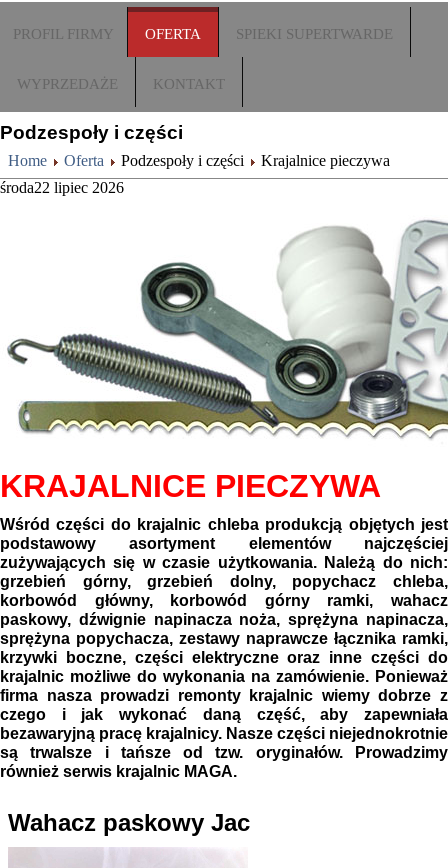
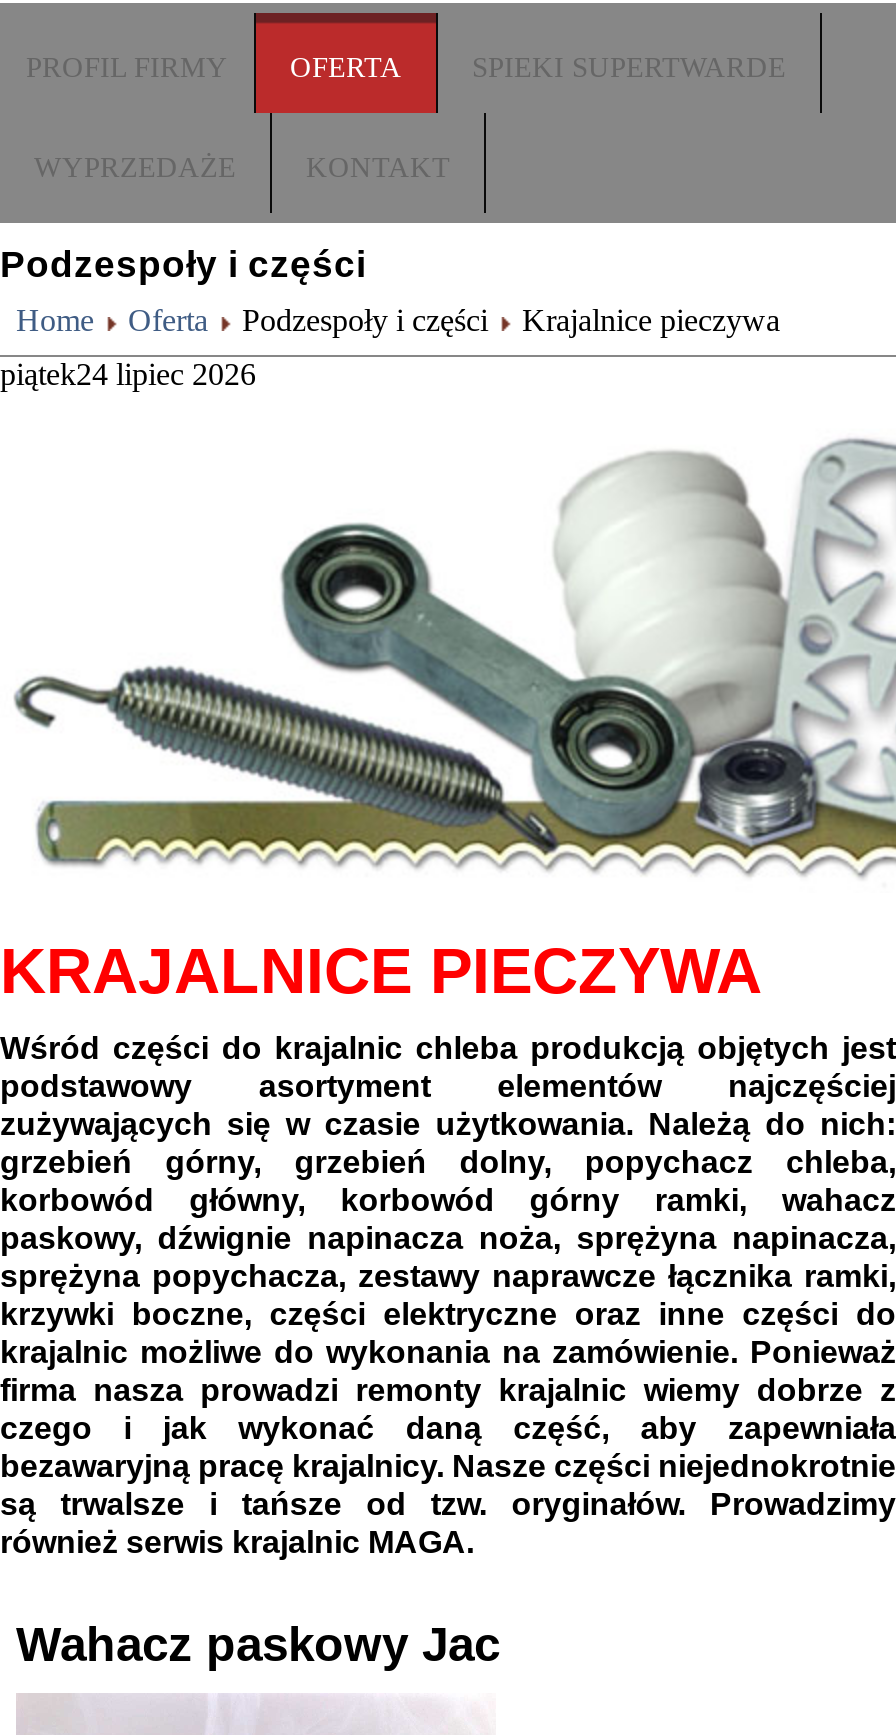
[0,179,124,196] środa22lipiec2026 -> [0,357,256,391] piątek24lipiec2026

